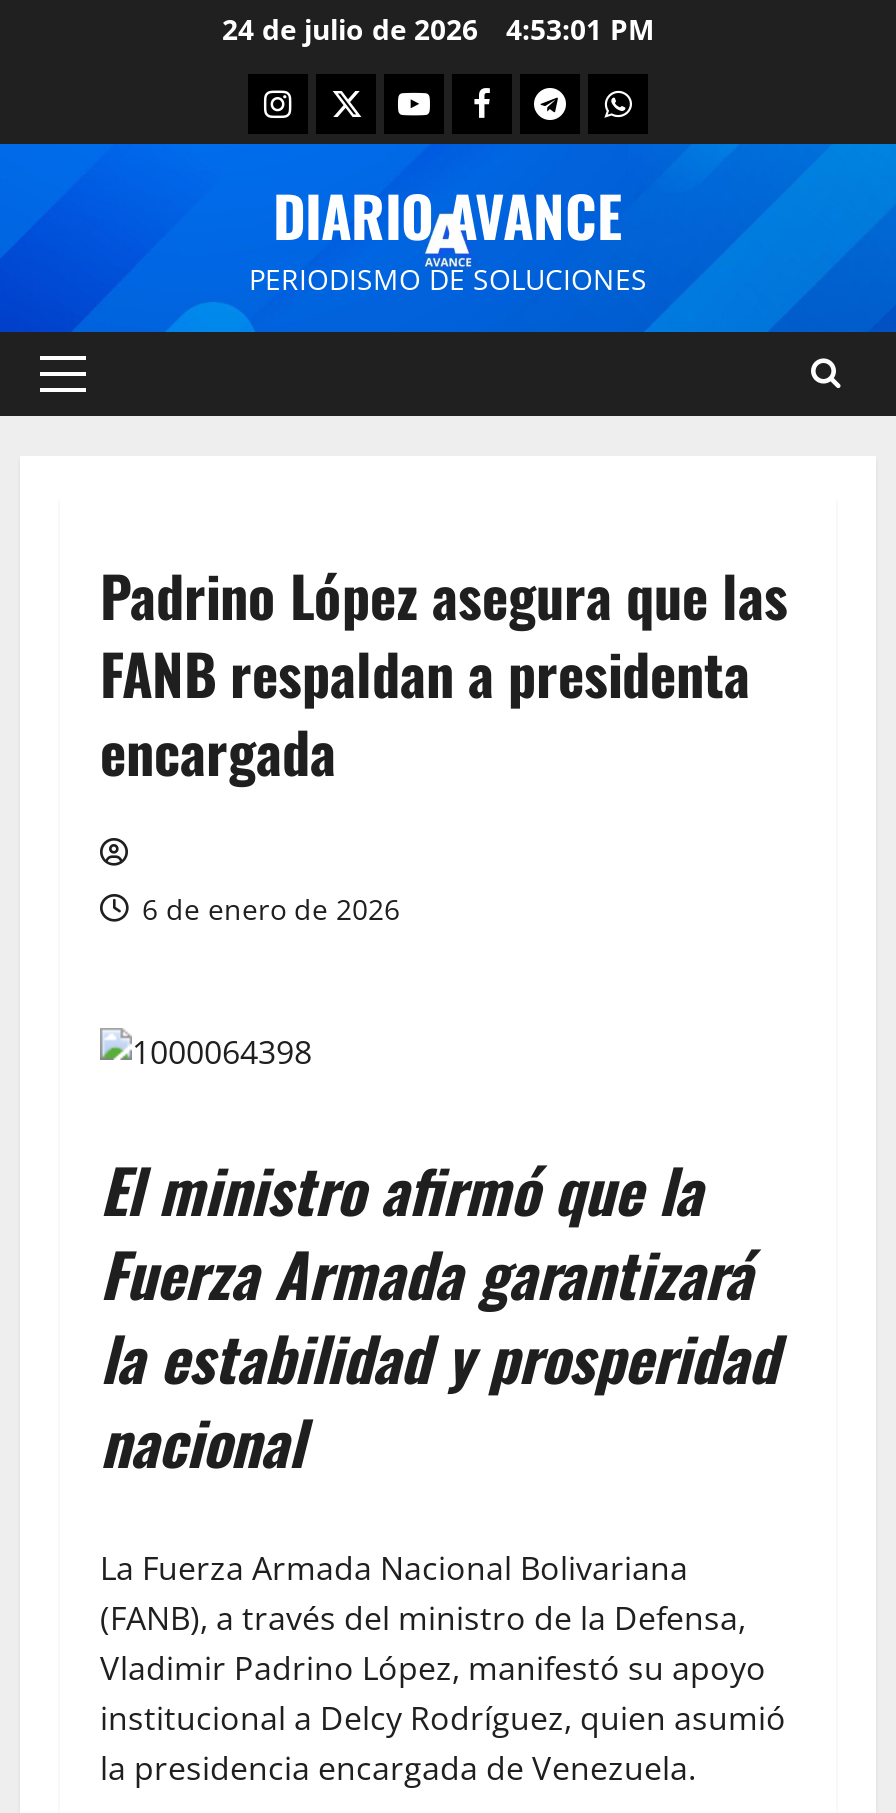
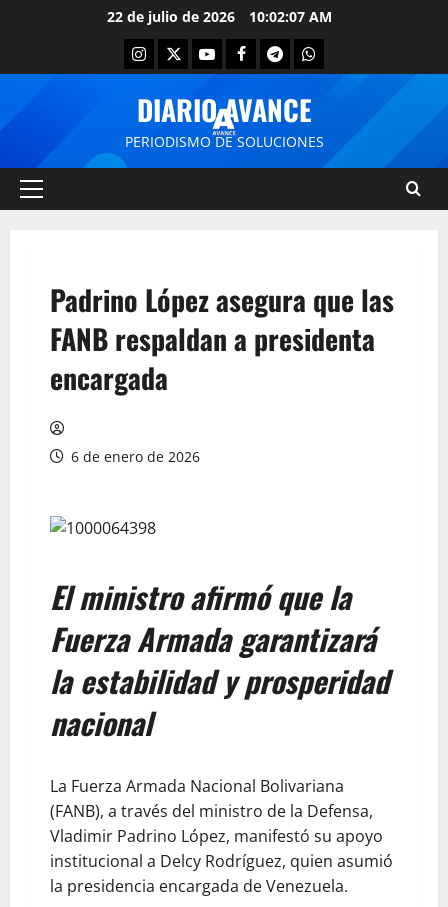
[222,10,654,48] 24 de julio de 2026 4:53:01 PM -> [106,7,331,26] 22 de julio de 2026 10:02:07 AM

